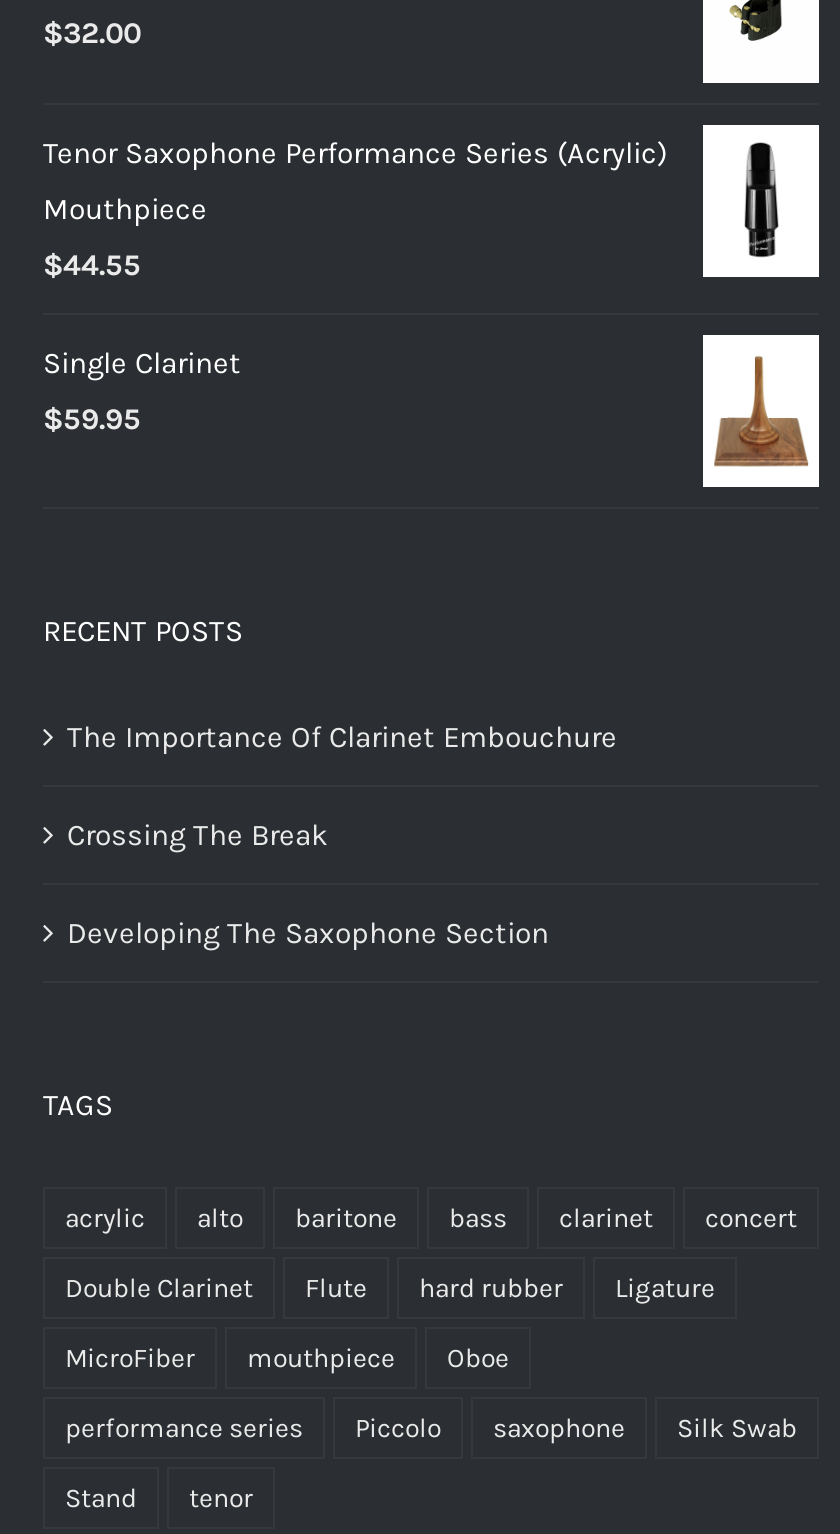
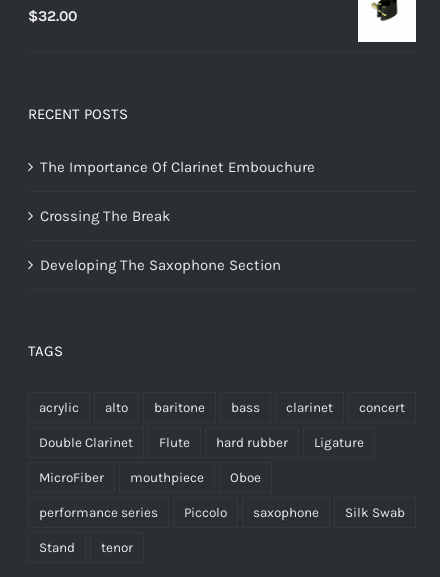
[43,122,819,438] [image] | Tenor Saxophone Performance Series (Acrylic) | Mouthpiece | $44.55 | Single Clarinet | $59.95 -> none
[703,332,819,468] [image] -> none

